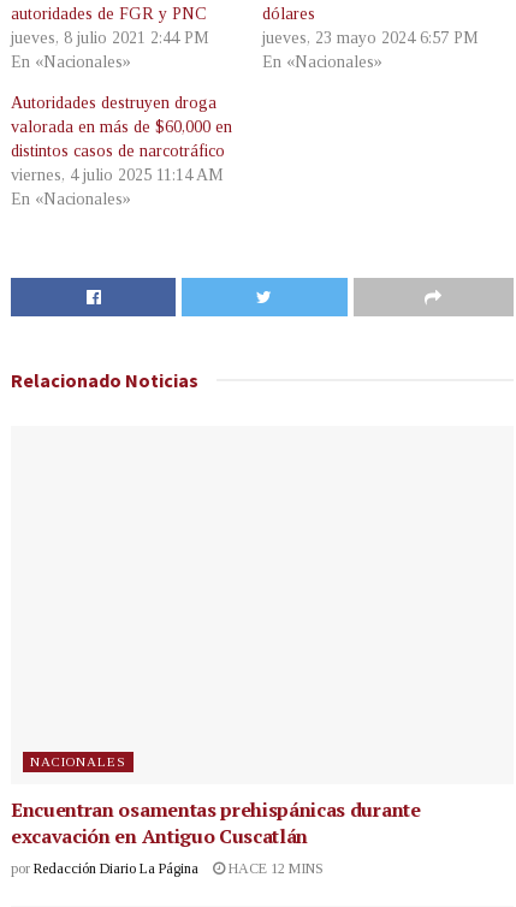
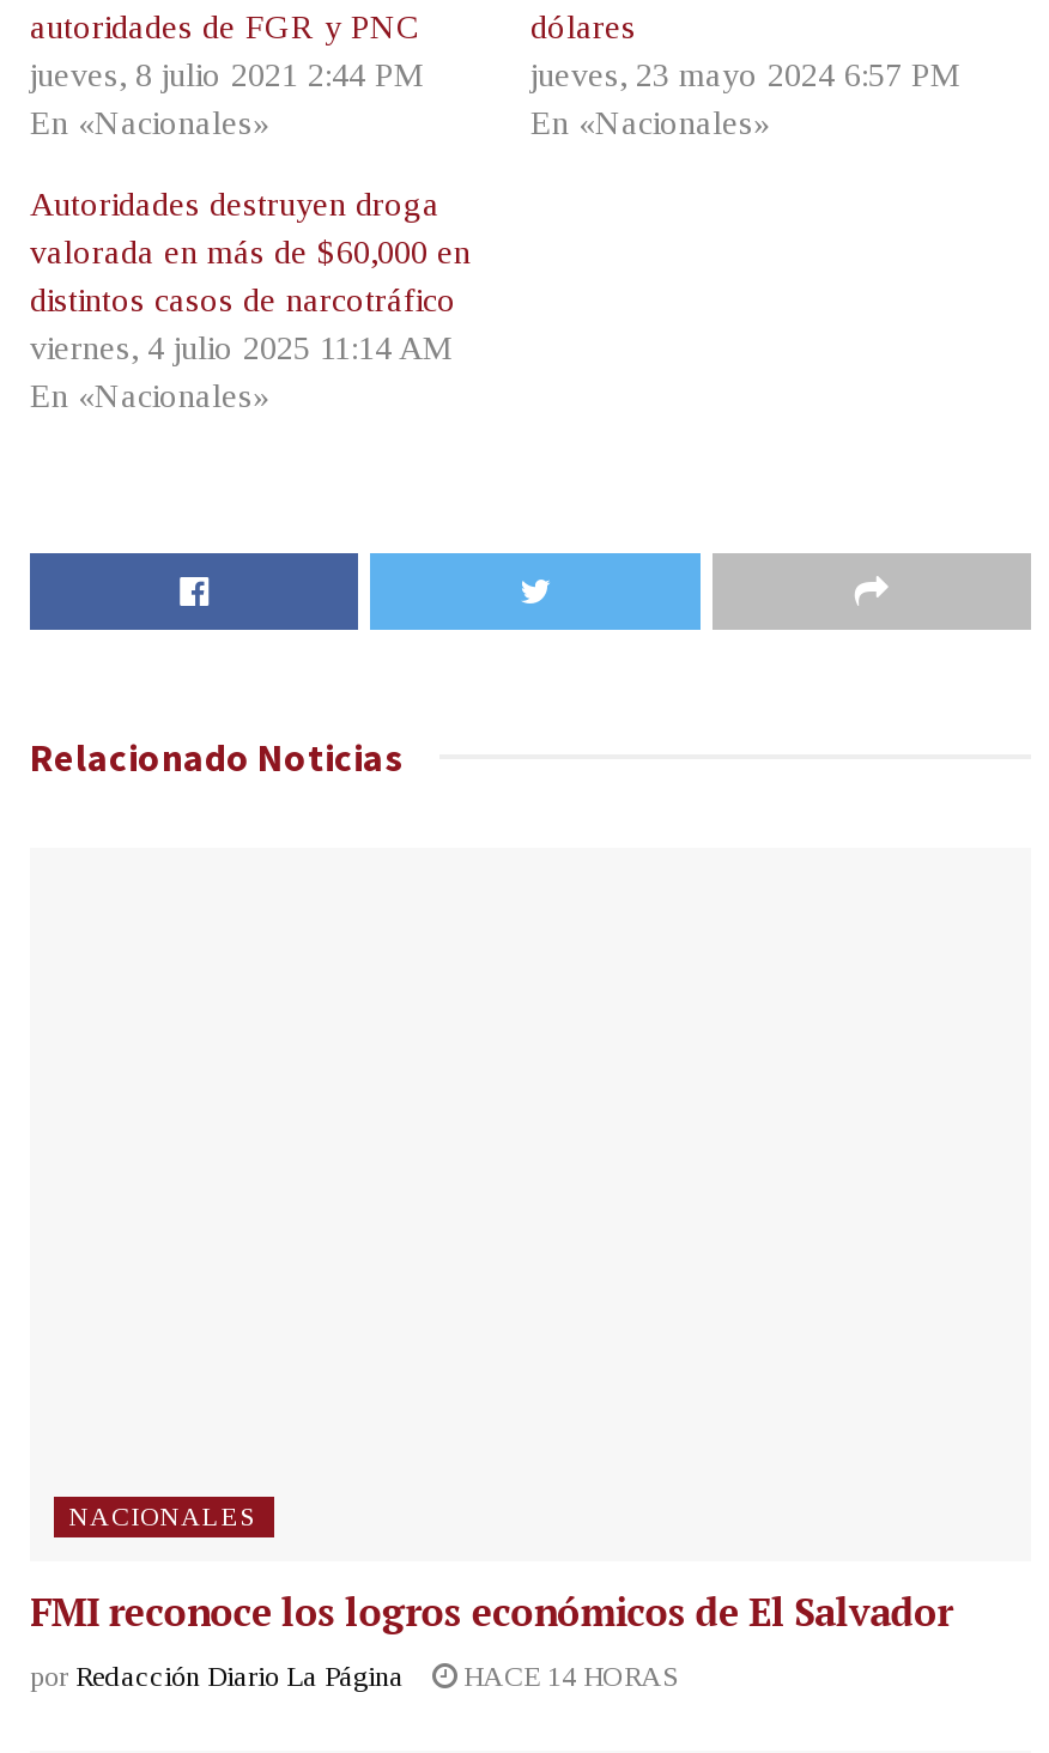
[11,797,420,850] Encuentran osamentas prehispánicas durante | excavación en Antiguo Cuscatlán -> [30,1586,953,1639] FMI reconoce los logros económicos de El Salvador
[11,861,324,877] por Redacción Diario La Página HACE 12 MINS -> [30,1661,679,1694] por Redacción Diario La Página HACE 14 HORAS

